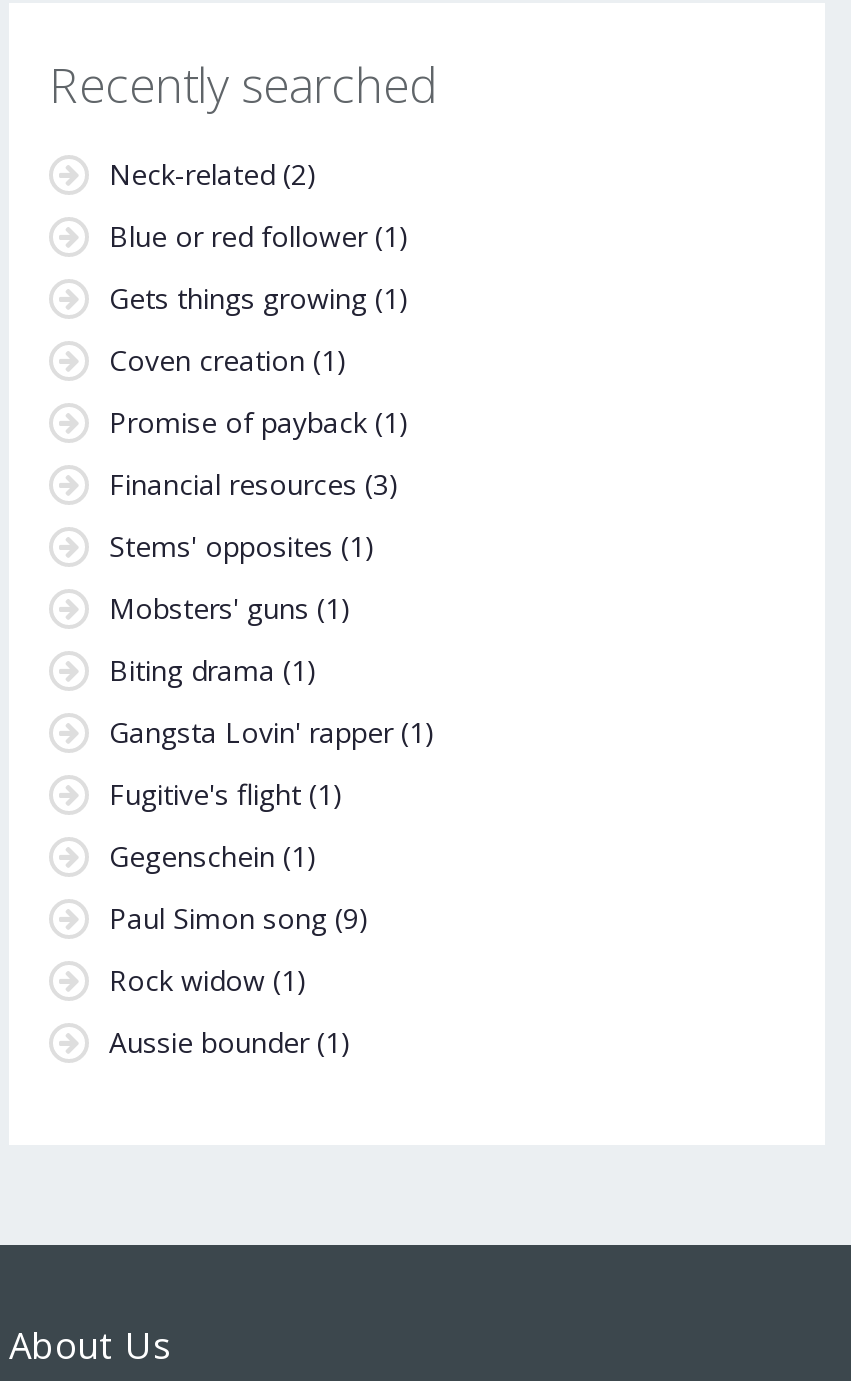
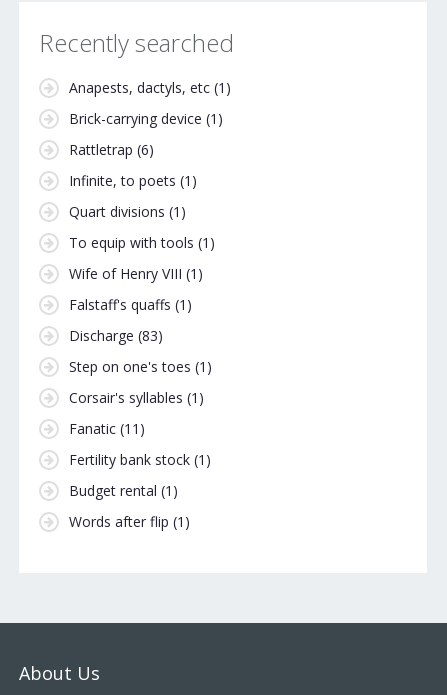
[109,155,317,193] Neck-related (2) -> [69,78,231,97] Anapests, dactyls, etc (1)
[109,217,409,255] Blue or red follower (1) -> [69,109,223,128] Brick-carrying device (1)
[109,279,409,317] Gets things growing (1) -> [69,140,154,159] Rattletrap (6)
[109,341,347,379] Coven creation (1) -> [69,171,197,190] Infinite, to poets (1)
[109,403,409,441] Promise of payback (1) -> [69,202,186,221] Quart divisions (1)
[109,465,399,503] Financial resources (3) -> [69,233,215,252] To equip with tools (1)
[109,527,375,565] Stems' opposites (1) -> [69,264,203,283] Wife of Henry VIII (1)
[109,589,351,627] Mobsters' guns (1) -> [69,295,192,314] Falstaff's quaffs (1)
[109,651,317,689] Biting drama (1) -> [69,326,163,345] Discharge (83)
[109,713,435,751] Gangsta Lovin' rapper (1) -> [69,357,212,376] Step on one's toes (1)
[109,775,343,813] Fugitive's flight (1) -> [69,388,204,407] Corsair's syllables (1)
[109,837,317,875] Gegenschein (1) -> [69,419,145,438] Fanatic (11)
[109,899,369,937] Paul Simon song (9) -> [69,450,211,469] Fertility bank stock (1)
[109,961,307,999] Rock widow (1) -> [69,481,178,500] Budget rental (1)
[109,1023,351,1061] Aussie bounder (1) -> [69,512,190,531] Words after flip (1)

